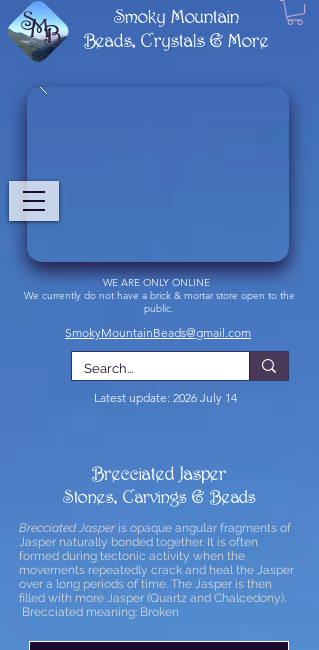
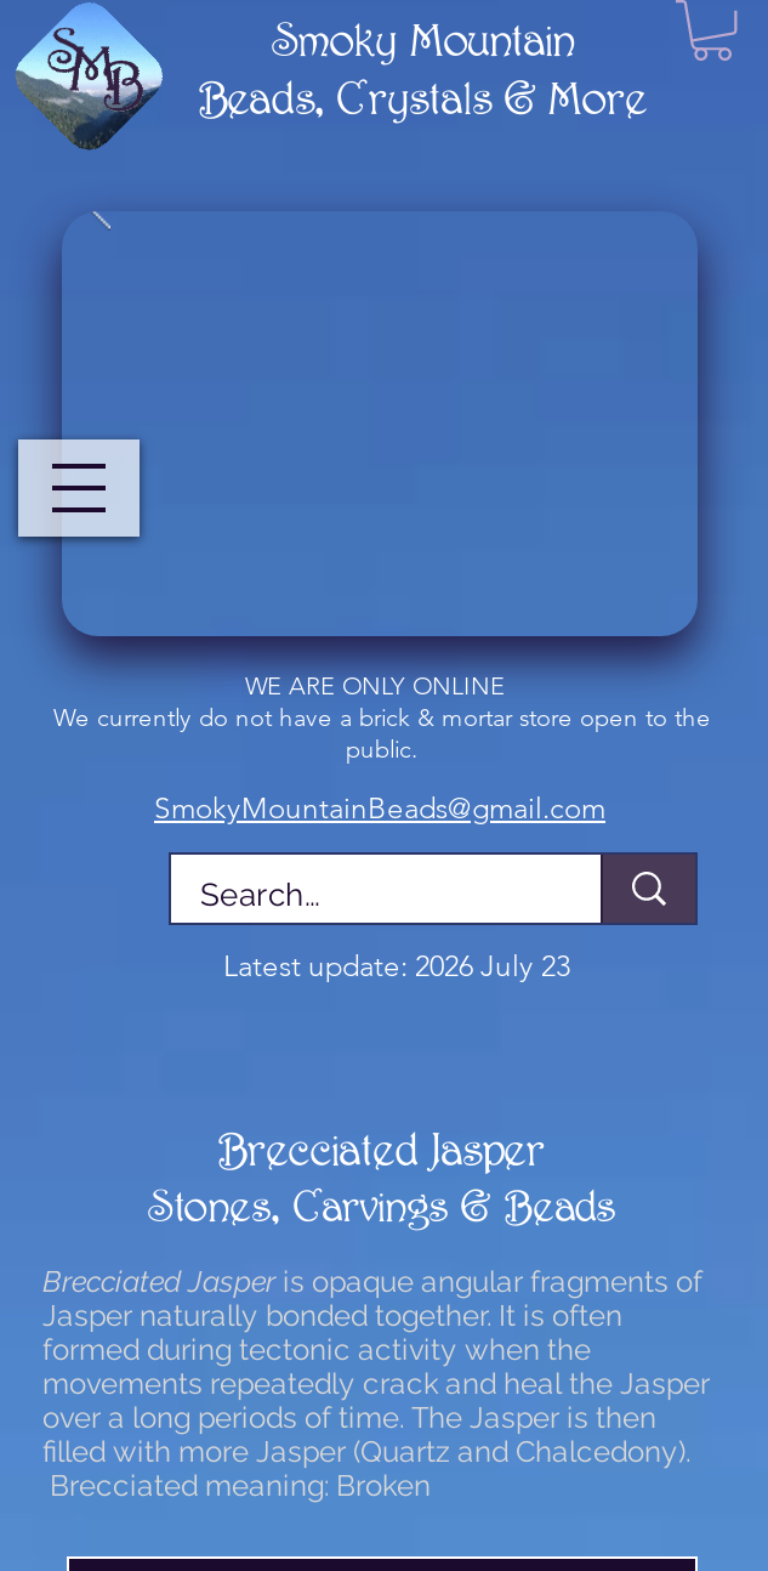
[93,390,236,405] Latest update: 2026 July 14 -> [223,947,570,983] Latest update: 2026 July 23

